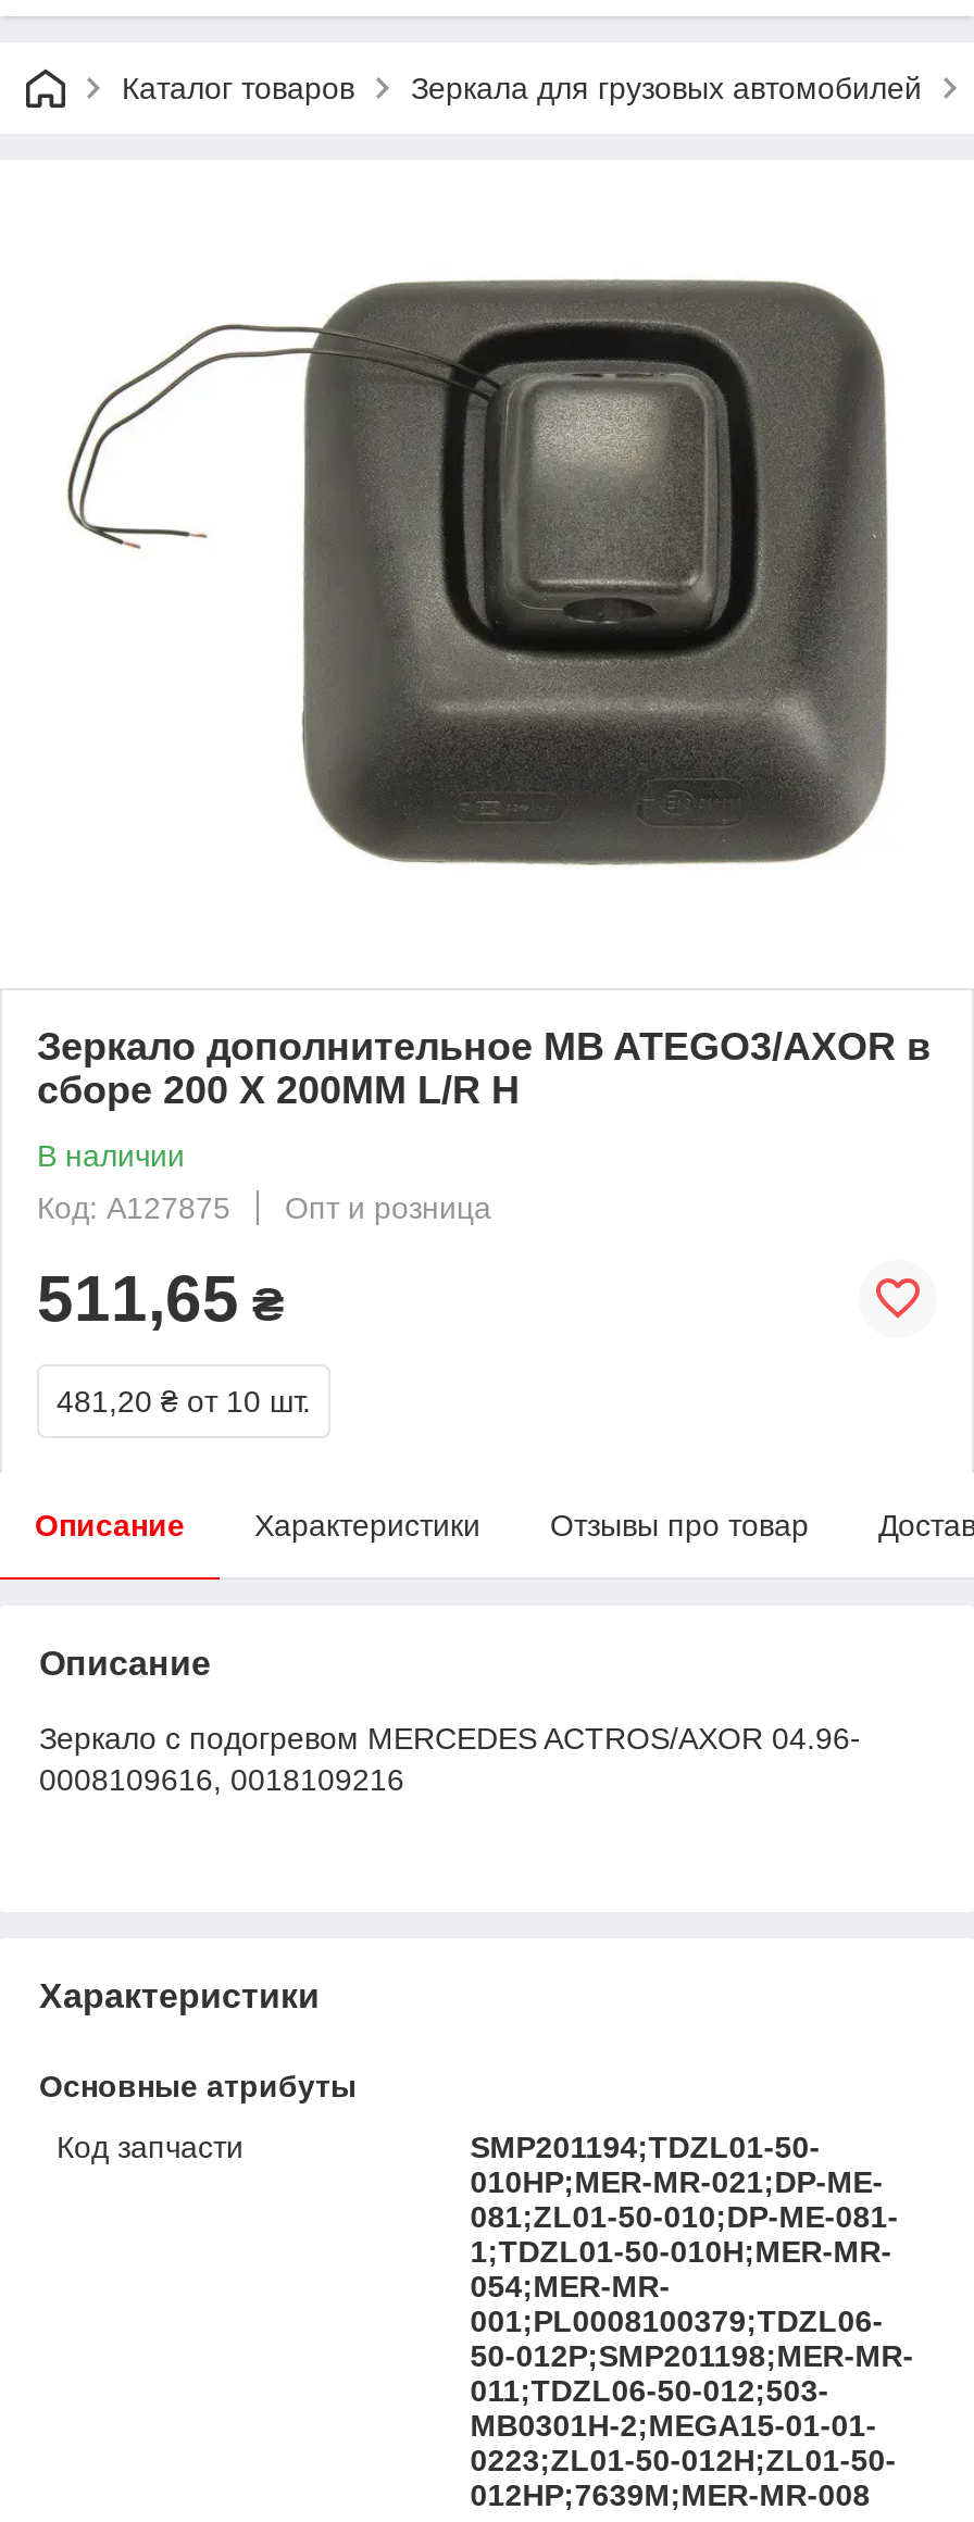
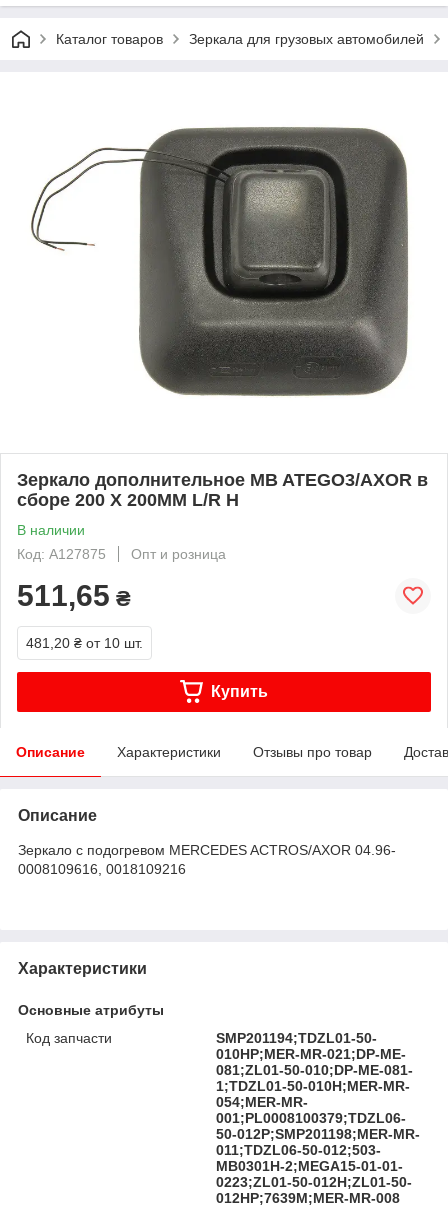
none -> [211,683,268,700] Купить

